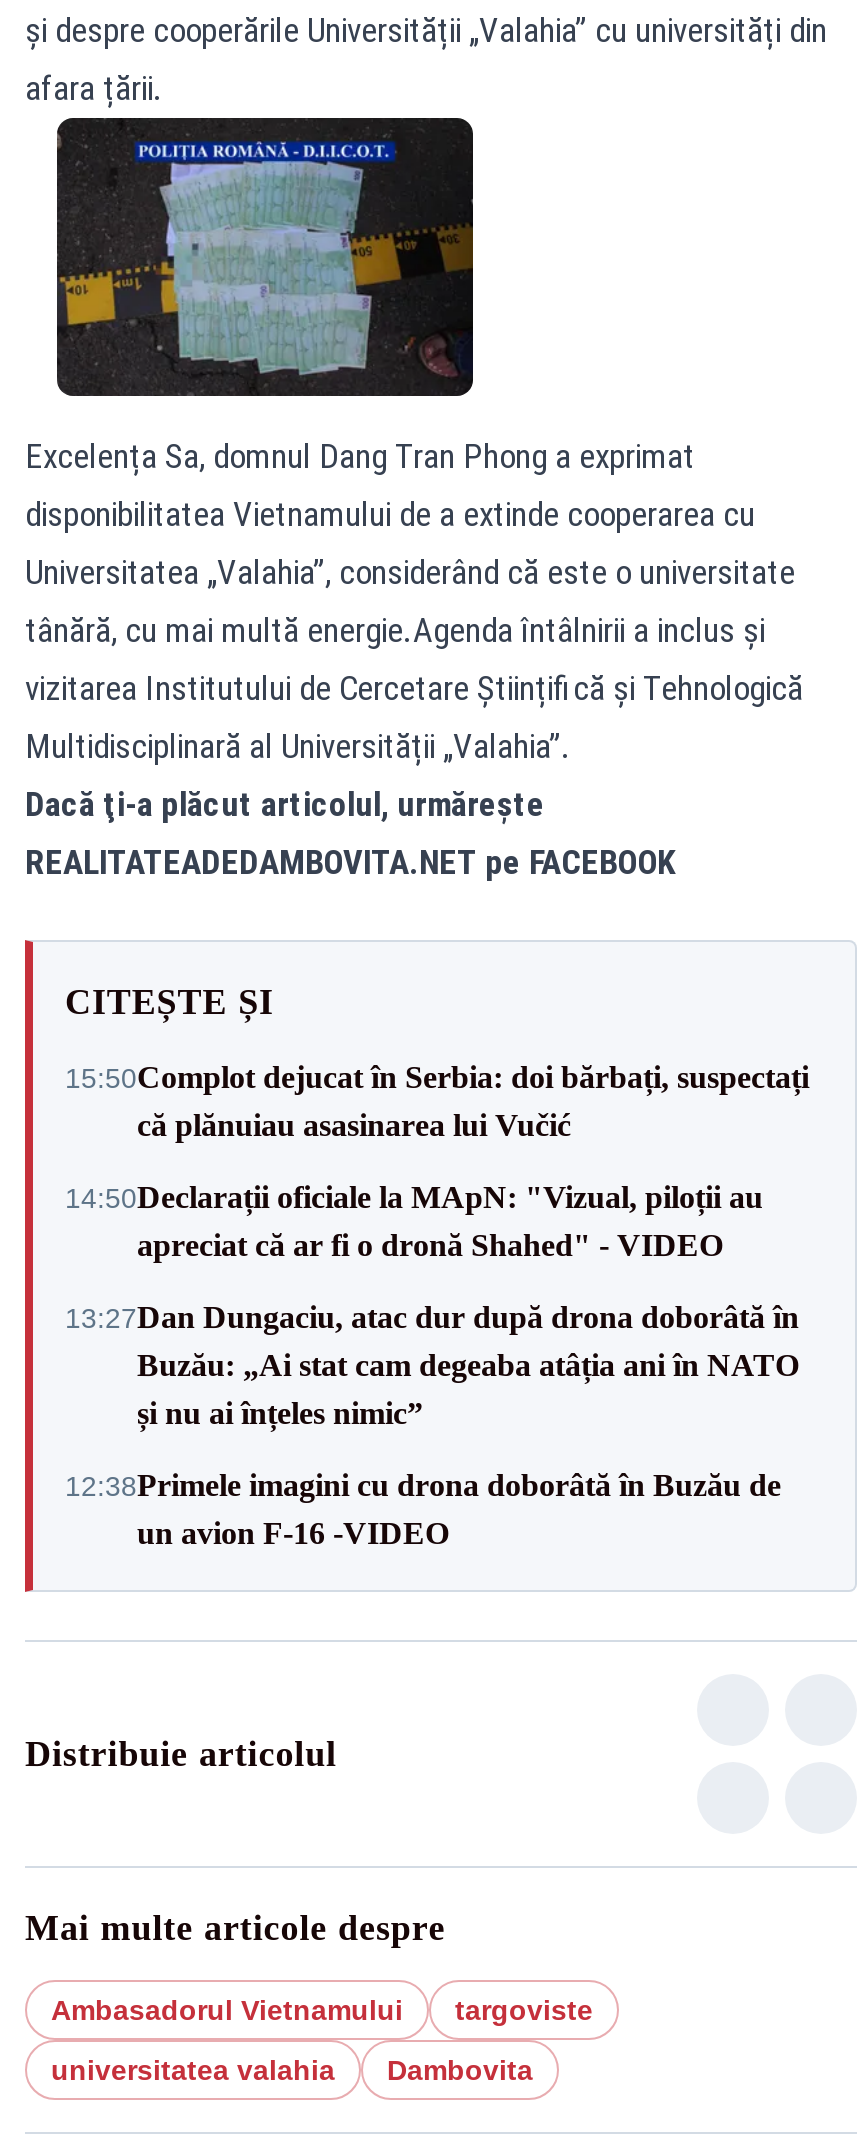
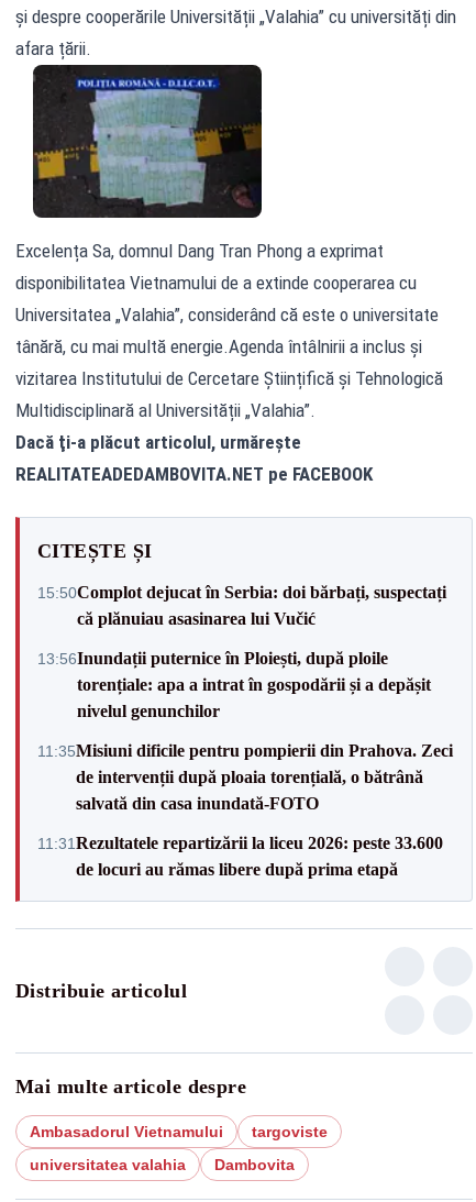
[65,1179,763,1261] 14:50Declarații oficiale la MApN: "Vizual, piloții au | apreciat că ar fi o dronă Shahed" - VIDEO -> [37,649,431,721] 13:56Inundații puternice în Ploiești, după ploile | torențiale: apa a intrat în gospodării și a depășit | nivelul genunchilor
[65,1299,799,1429] 13:27Dan Dungaciu, atac dur după drona doborâtă în | Buzău: „Ai stat cam degeaba atâția ani în NATO | și nu ai înțeles nimic” -> [37,742,453,813] 11:35Misiuni dificile pentru pompierii din Prahova. Zeci | de intervenții după ploaia torențială, o bătrână | salvată din casa inundată-FOTO
[65,1467,781,1549] 12:38Primele imagini cu drona doborâtă în Buzău de | un avion F-16 -VIDEO -> [37,834,443,879] 11:31Rezultatele repartizării la liceu 2026: peste 33.600 | de locuri au rămas libere după prima etapă

